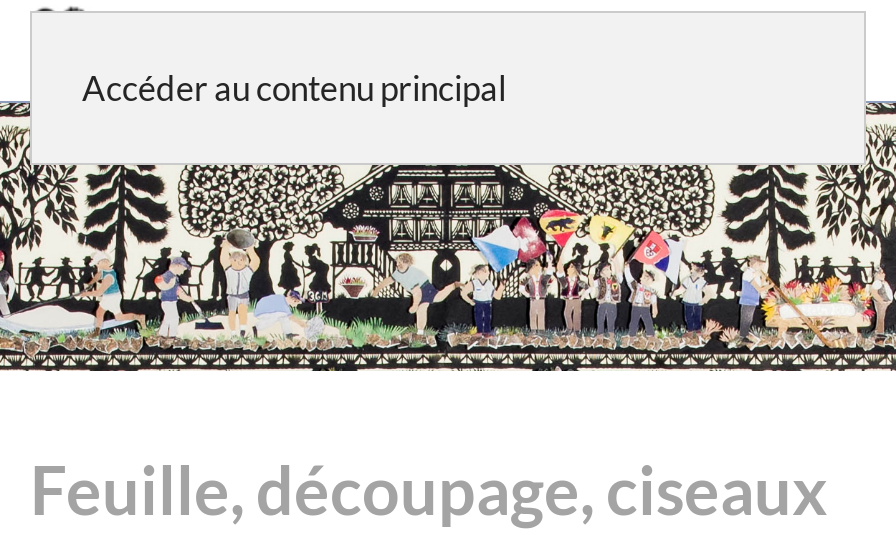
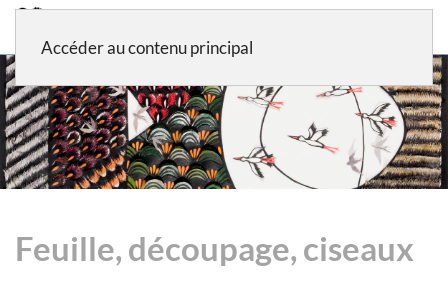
[6,101,890,373] [image] -> [3,54,445,190] [image]

